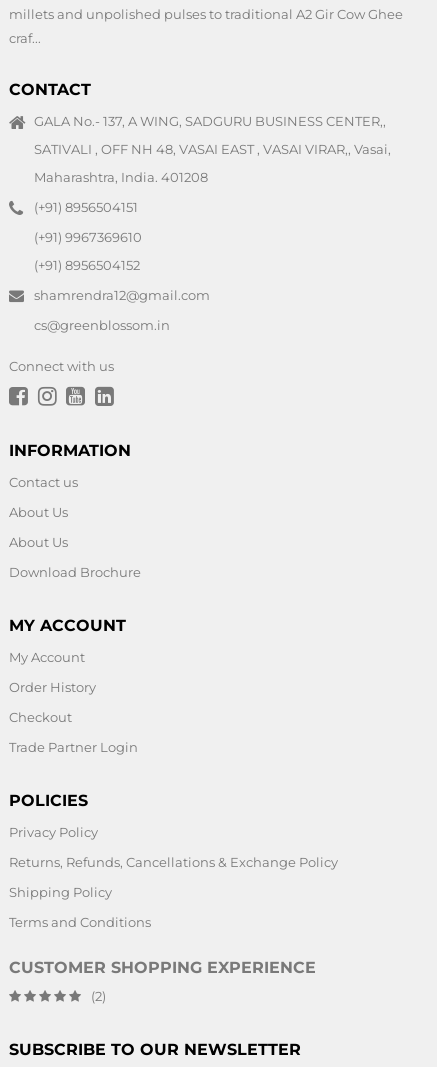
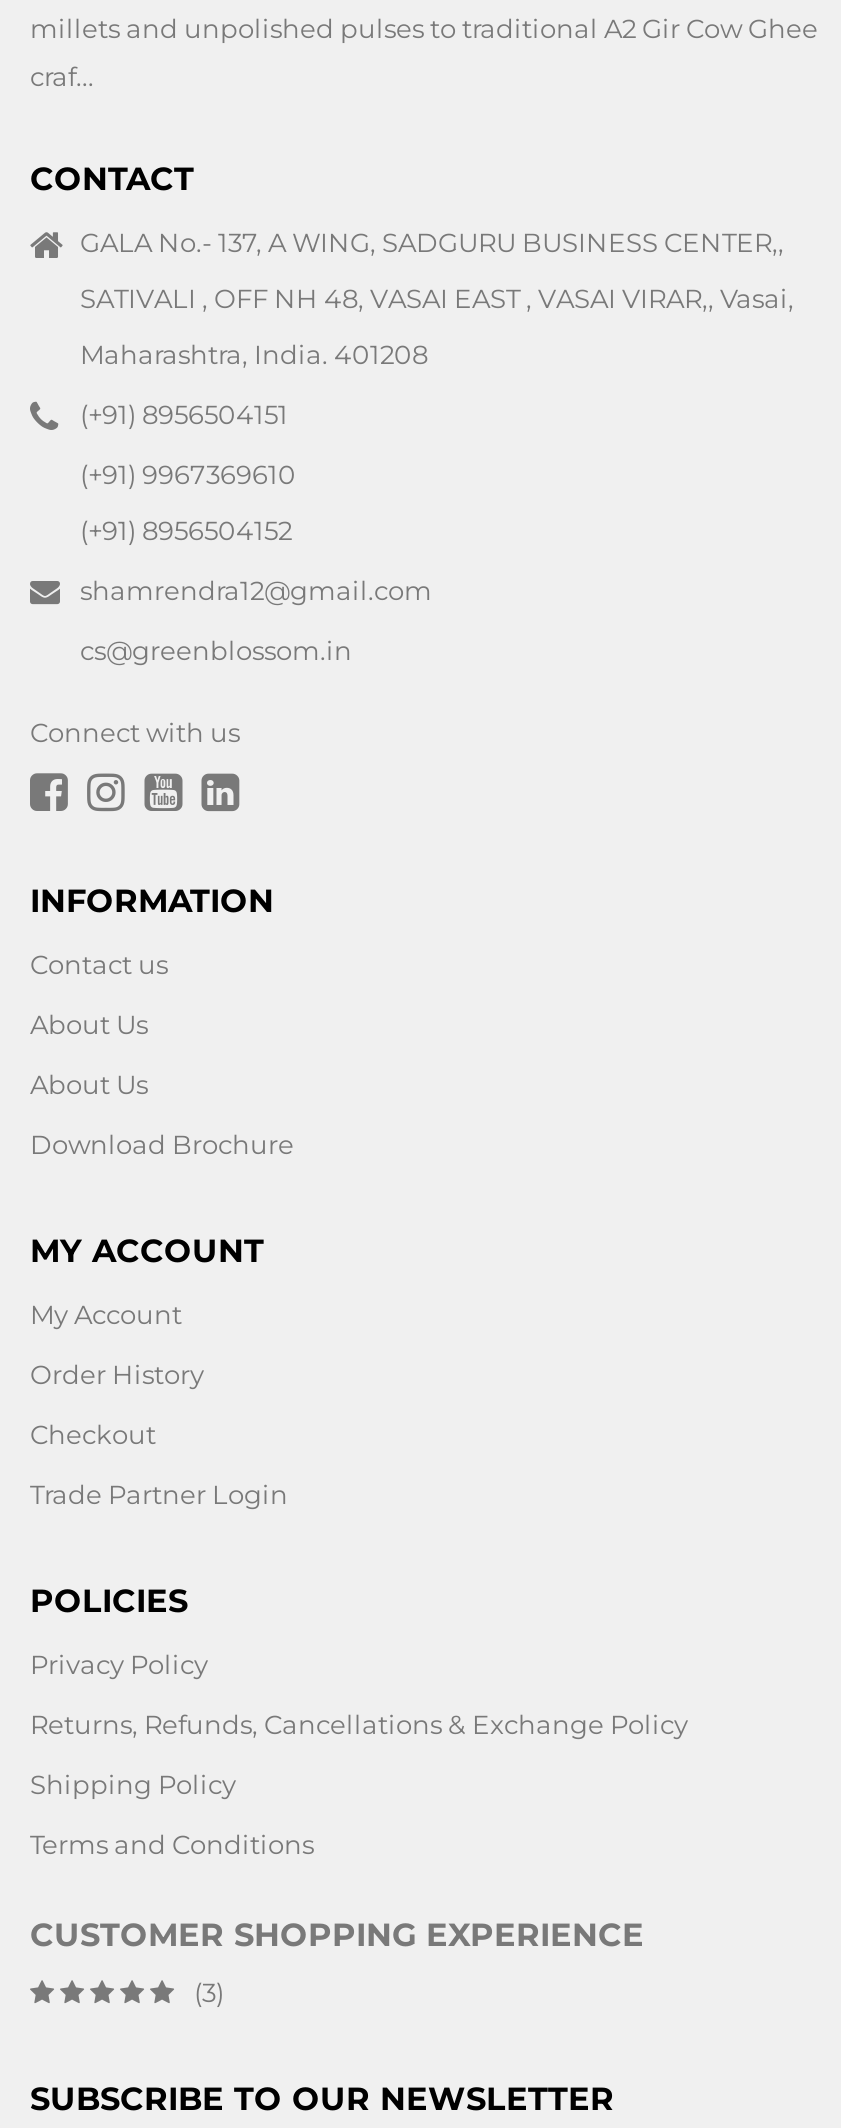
[91,988,106,1004] (2) -> [194,1976,224,2008] (3)

